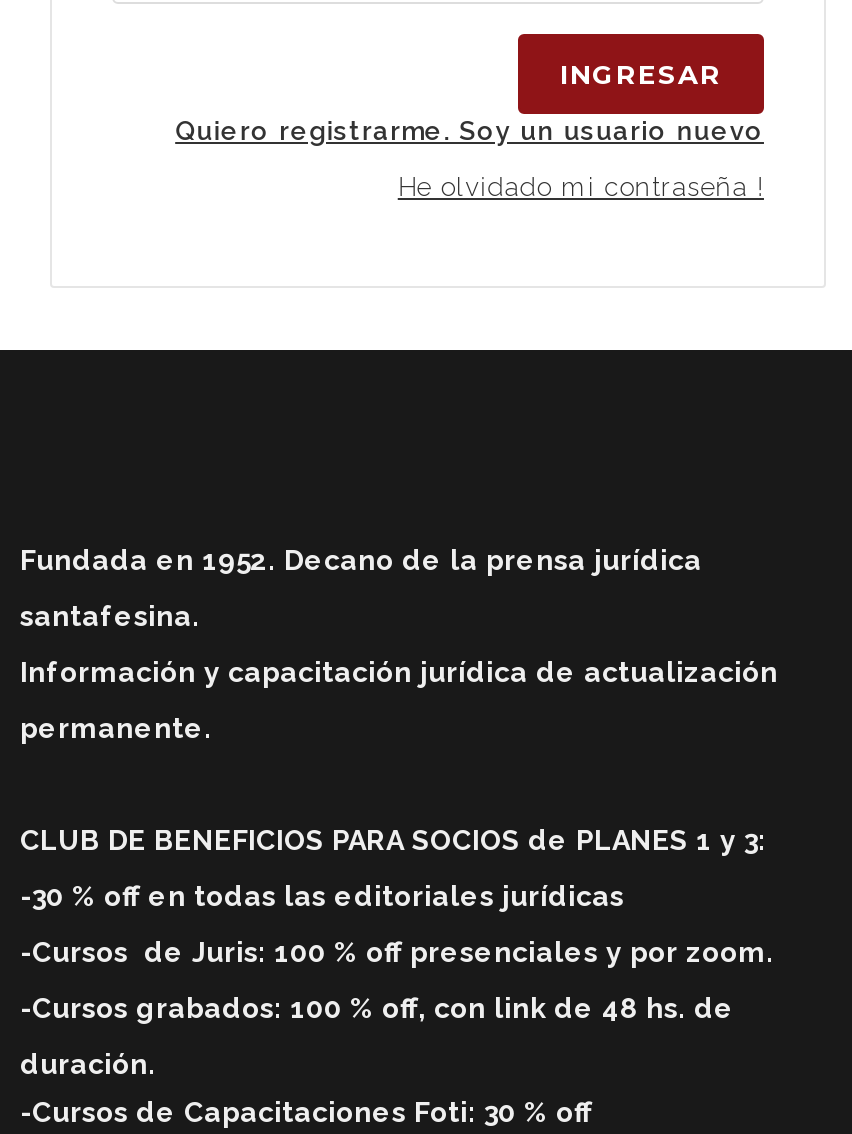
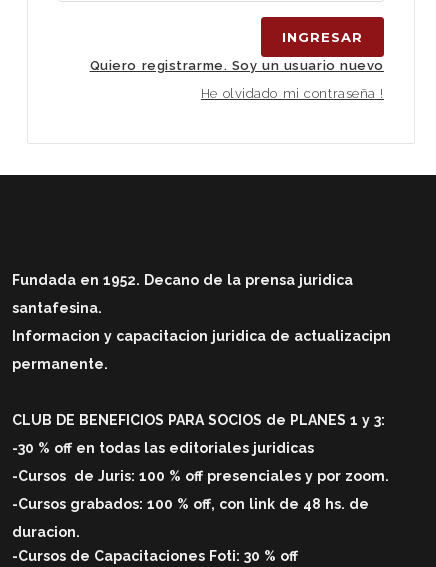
[20,544,702,576] Fundada en 1952. Decano de la prensa jurídica -> [12,272,353,288] Fundada en 1952. Decano de la prensa juridica
[20,656,778,688] Información y capacitación jurídica de actualización -> [12,328,391,344] Informacion y capacitacion juridica de actualizacipn
[20,880,624,912] -30 % off en todas las editoriales jurídicas -> [12,440,314,456] -30 % off en todas las editoriales juridicas
[20,1048,156,1080] duración. -> [12,524,80,540] duracion.

